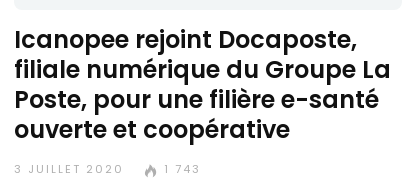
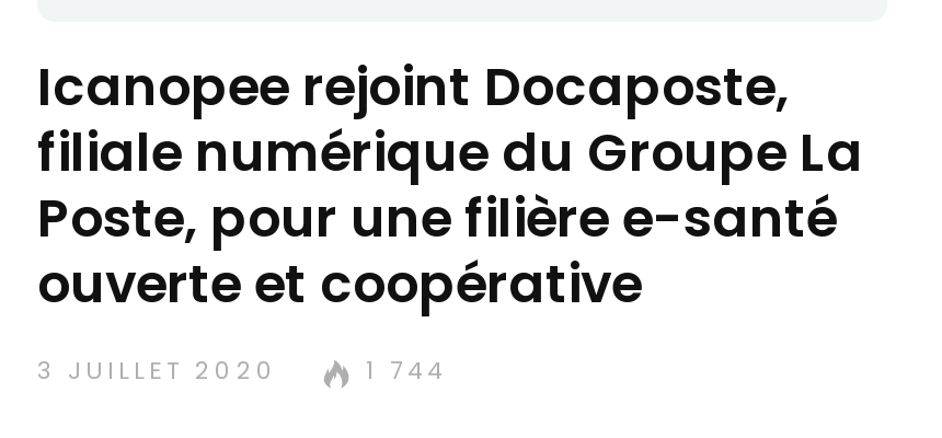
[164,161,201,177] 1 743 -> [366,353,447,388] 1 744

